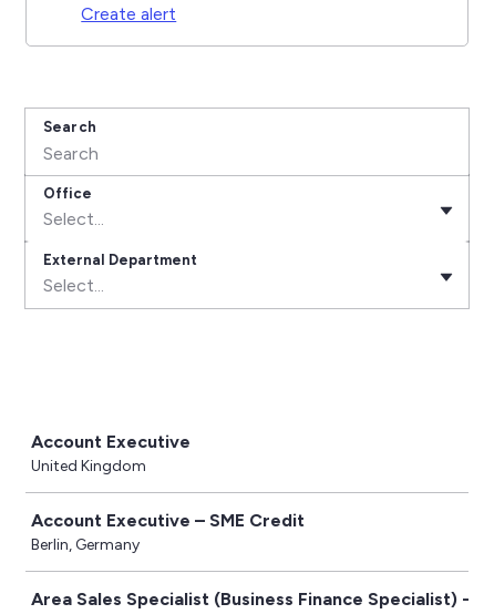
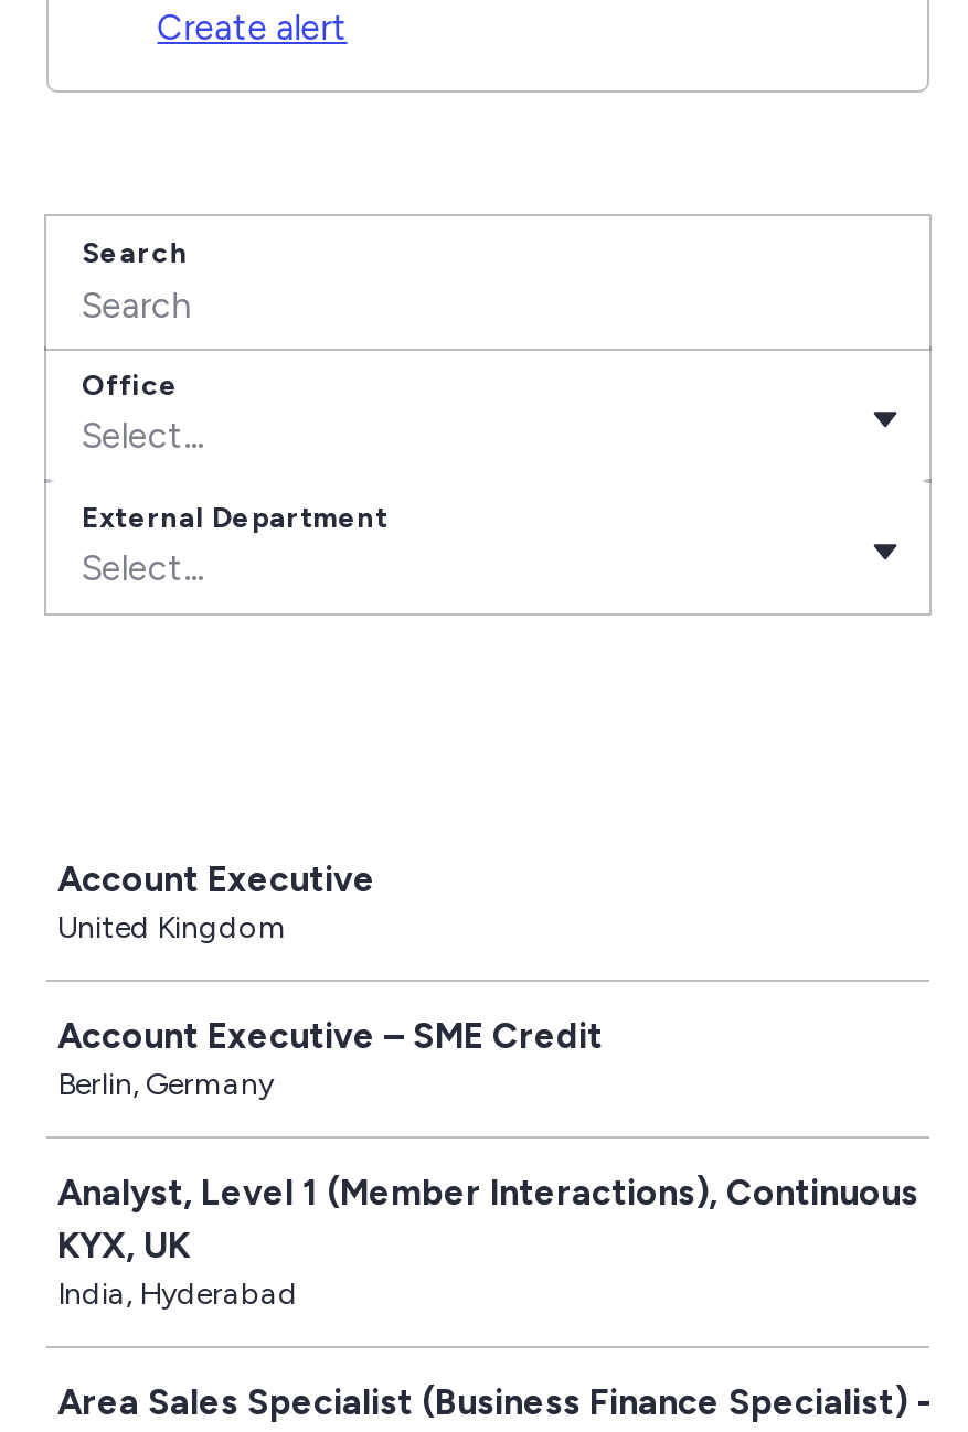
none -> [57,1172,918,1313] Analyst, Level 1 (Member Interactions), Continuous | KYX, UK | India, Hyderabad

